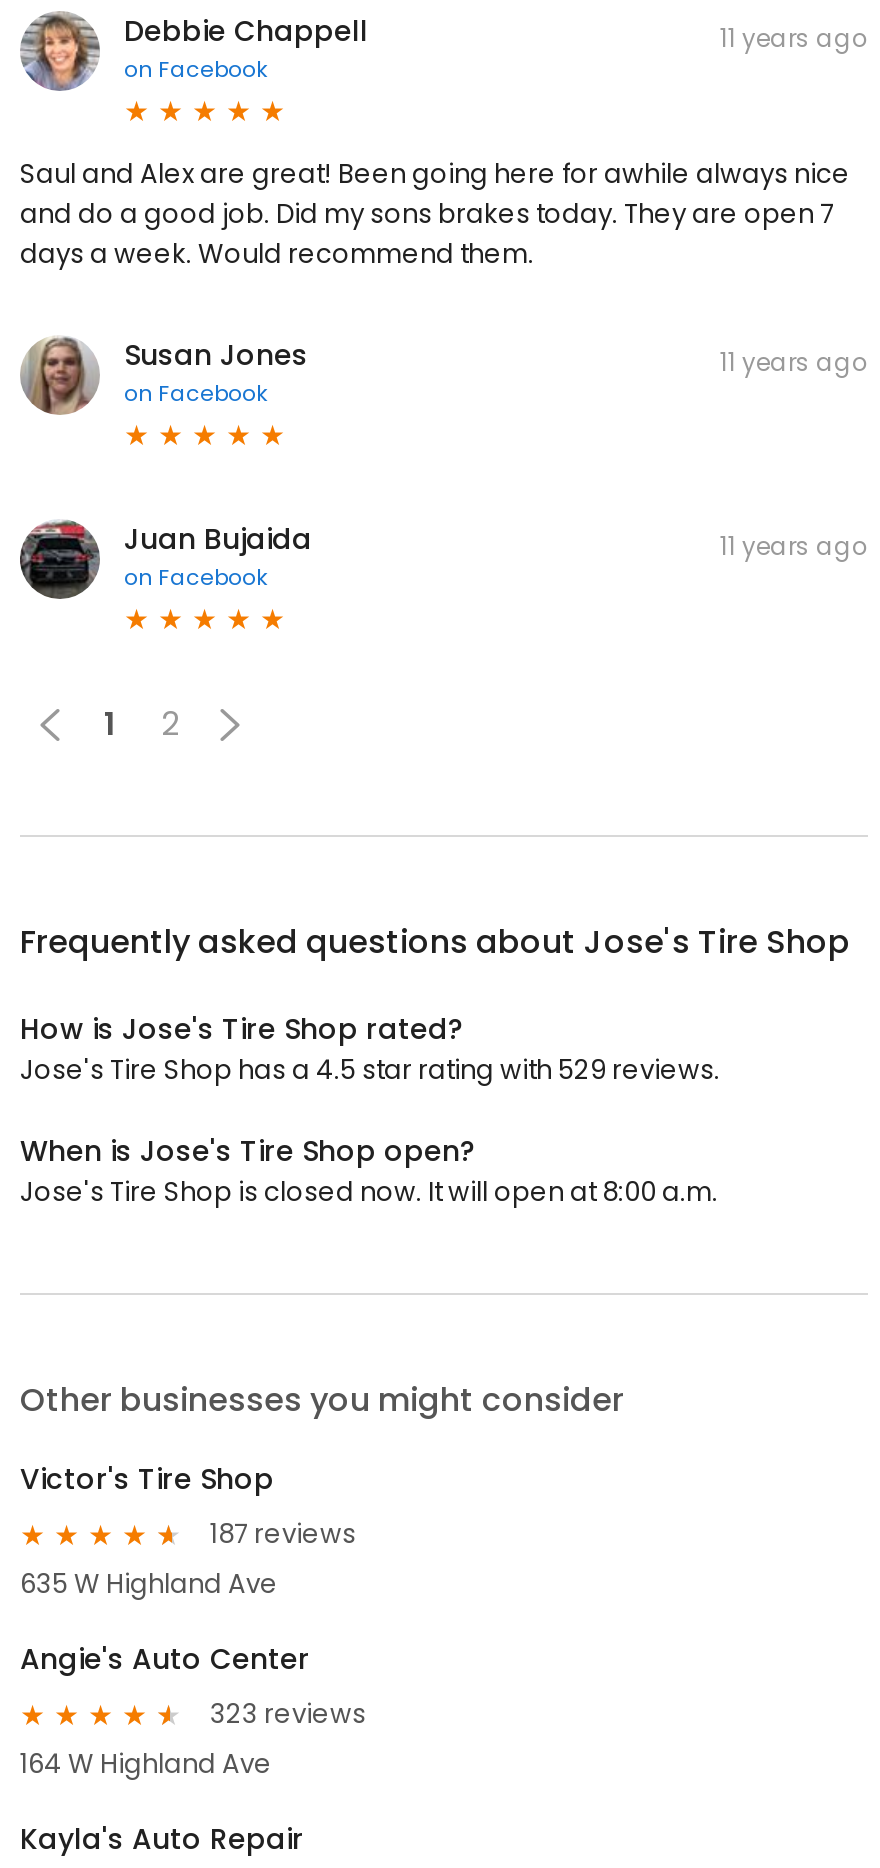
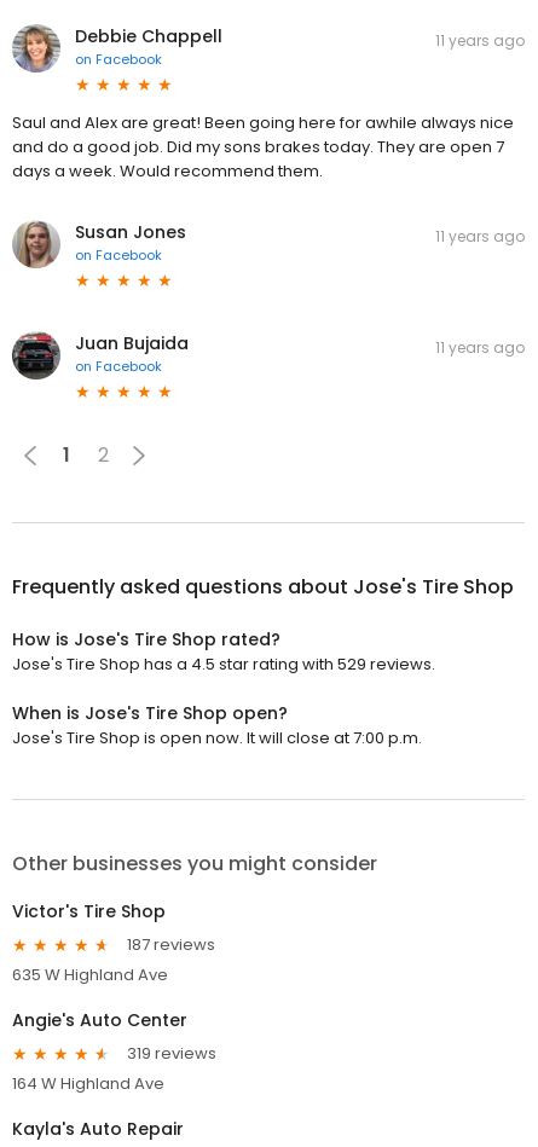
[20,1173,718,1211] Jose's Tire Shop is closed now. It will open at 8:00 a.m. -> [12,726,422,749] Jose's Tire Shop is open now. It will close at 7:00 p.m.
[210,1696,366,1734] 323 reviews -> [127,1042,216,1065] 319 reviews

